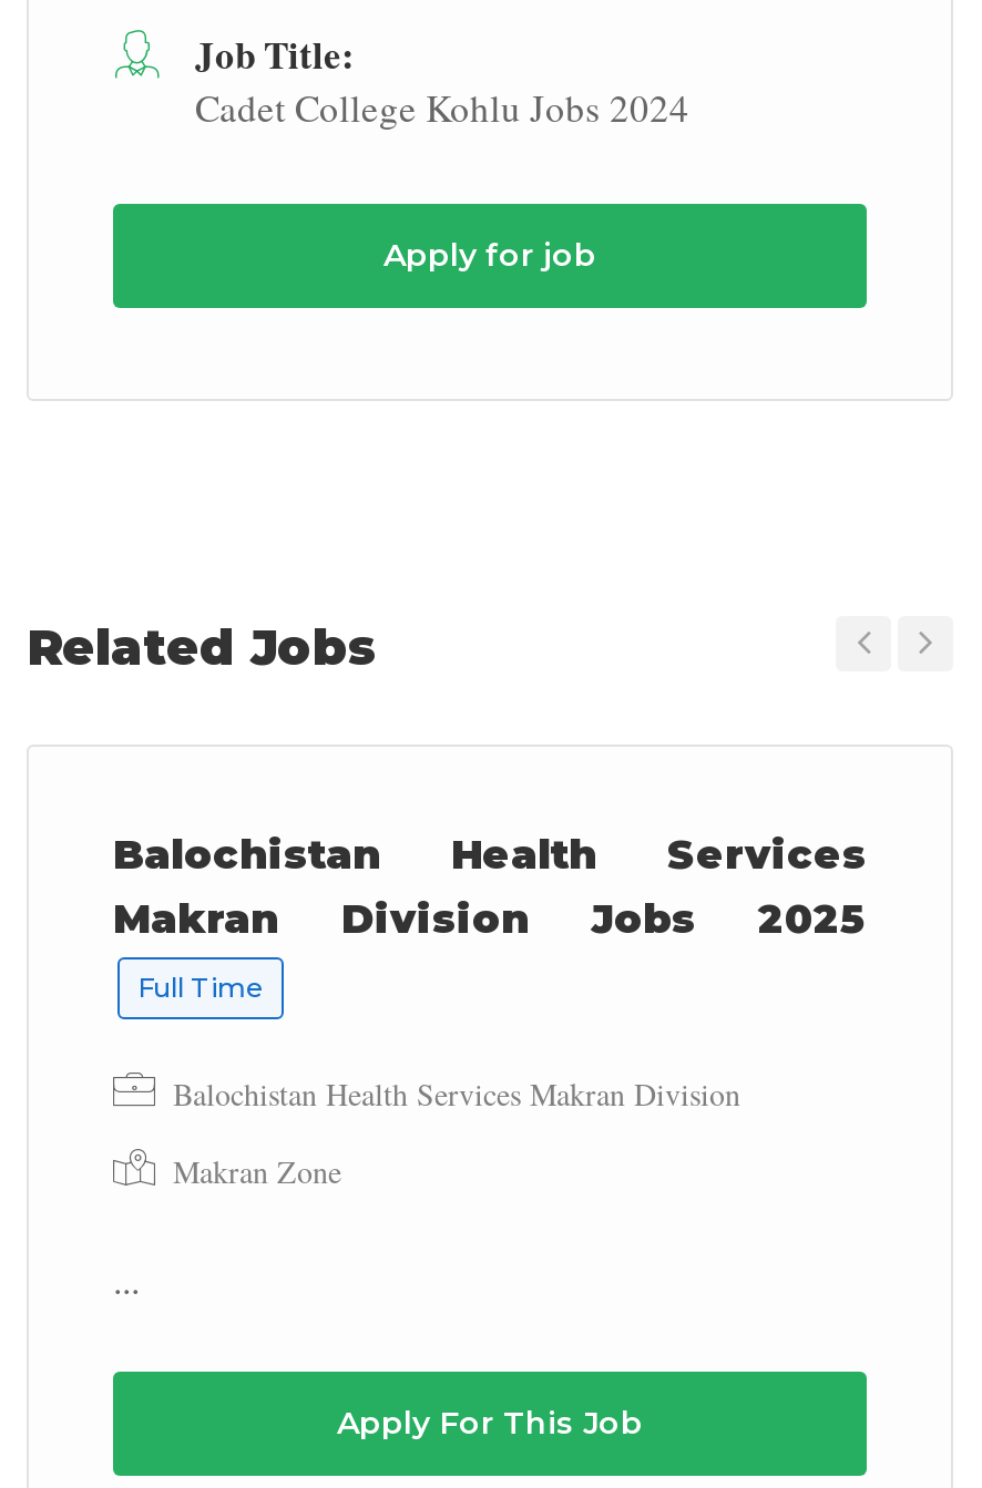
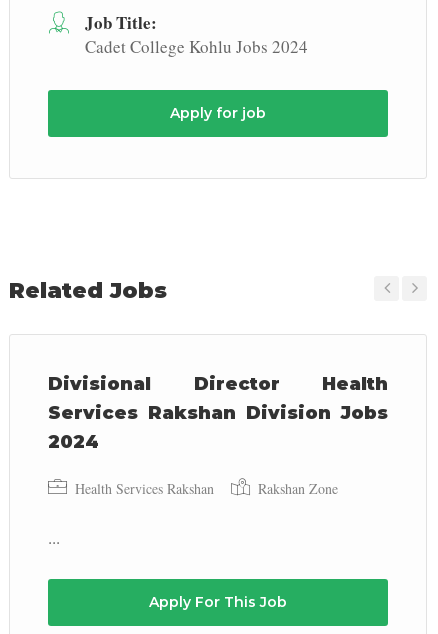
[113,831,867,1192] Balochistan Health Services | Makran Division Jobs 2025 | Full Time | Balochistan Health Services Makran Division | Makran Zone -> [48,373,388,498] Divisional Director Health | Services Rakshan Division Jobs | 2024 | Health Services Rakshan | Rakshan Zone

